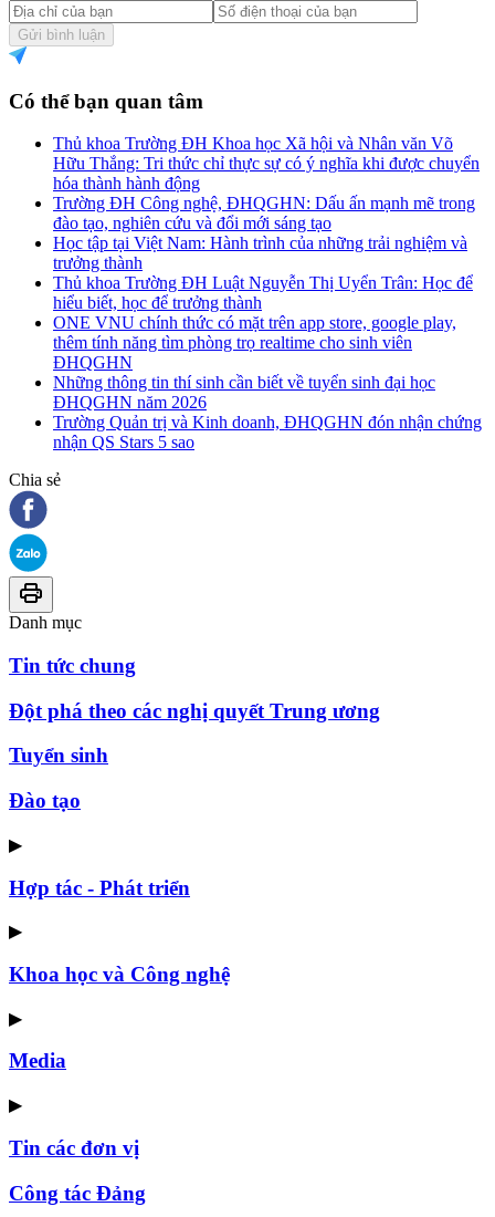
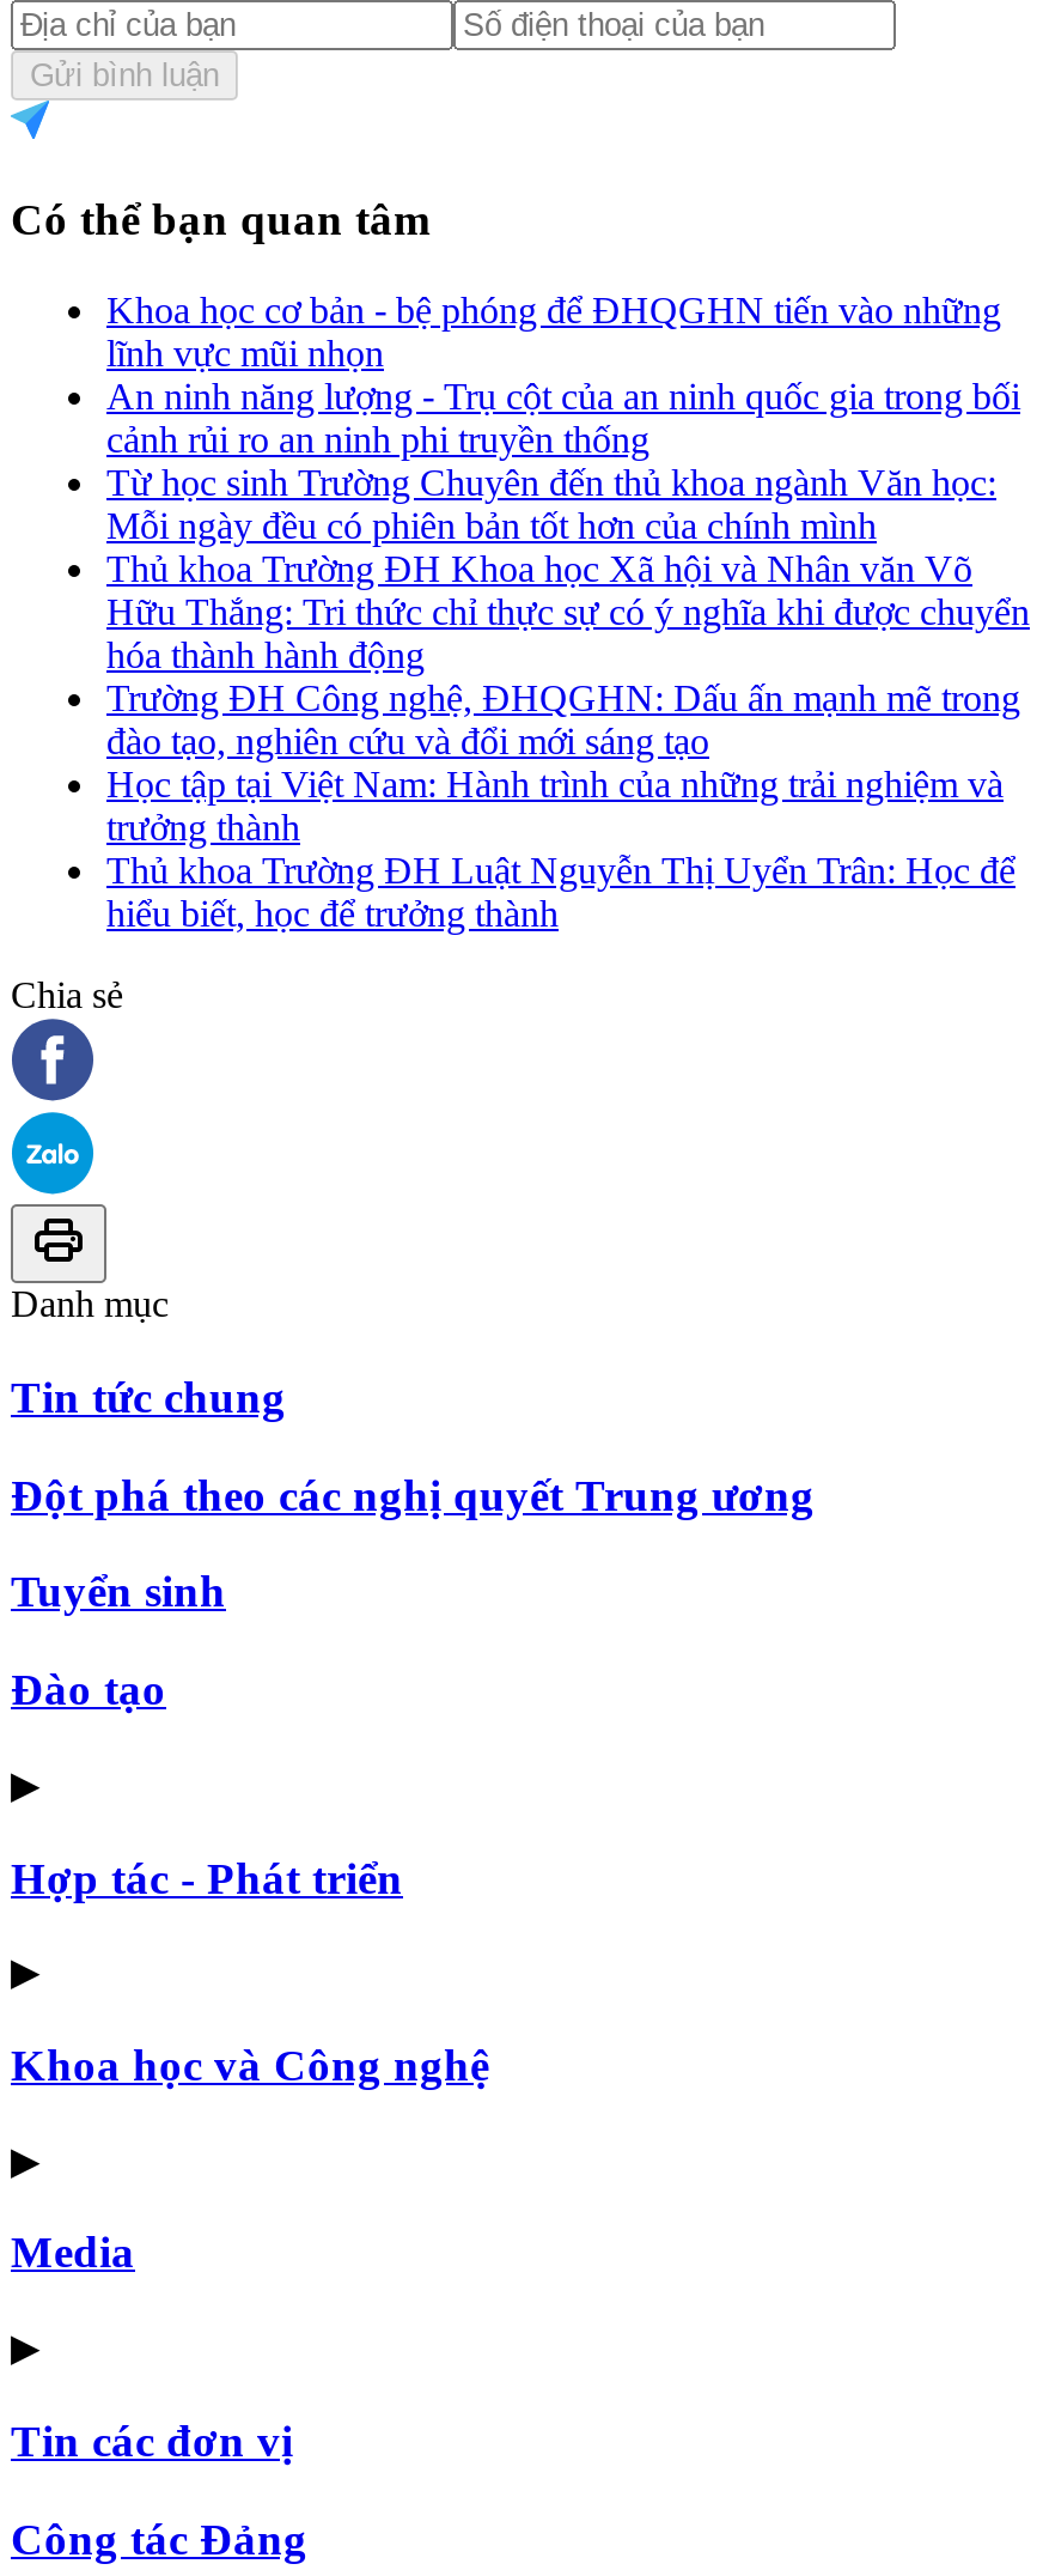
none -> [106,290,1020,546] Khoa học cơ bản - bệ phóng để ĐHQGHN tiến vào những | lĩnh vực mũi nhọn | An ninh năng lượng - Trụ cột của an ninh quốc gia trong bối | cảnh rủi ro an ninh phi truyền thống | Từ học sinh Trường Chuyên đến thủ khoa ngành Văn học: | Mỗi ngày đều có phiên bản tốt hơn của chính mình
moved [53,134,480,312] -> [106,549,1030,934]: Thủ khoa Trường ĐH Khoa học Xã hội và Nhân văn Võ | Hữu Thắng: Tri thức chỉ thực sự có ý nghĩa khi được chuyển | hóa thành hành động | ... | Thủ khoa Trường ĐH Luật Nguyễn Thị Uyển Trân: Học để | hiểu biết, học để trưởng thành
[53,313,482,452] ONE VNU chính thức có mặt trên app store, google play, | thêm tính năng tìm phòng trọ realtime cho sinh viên | ĐHQGHN | Những thông tin thí sinh cần biết về tuyển sinh đại học | ĐHQGHN năm 2026 | Trường Quản trị và Kinh doanh, ĐHQGHN đón nhận chứng | nhận QS Stars 5 sao -> none

